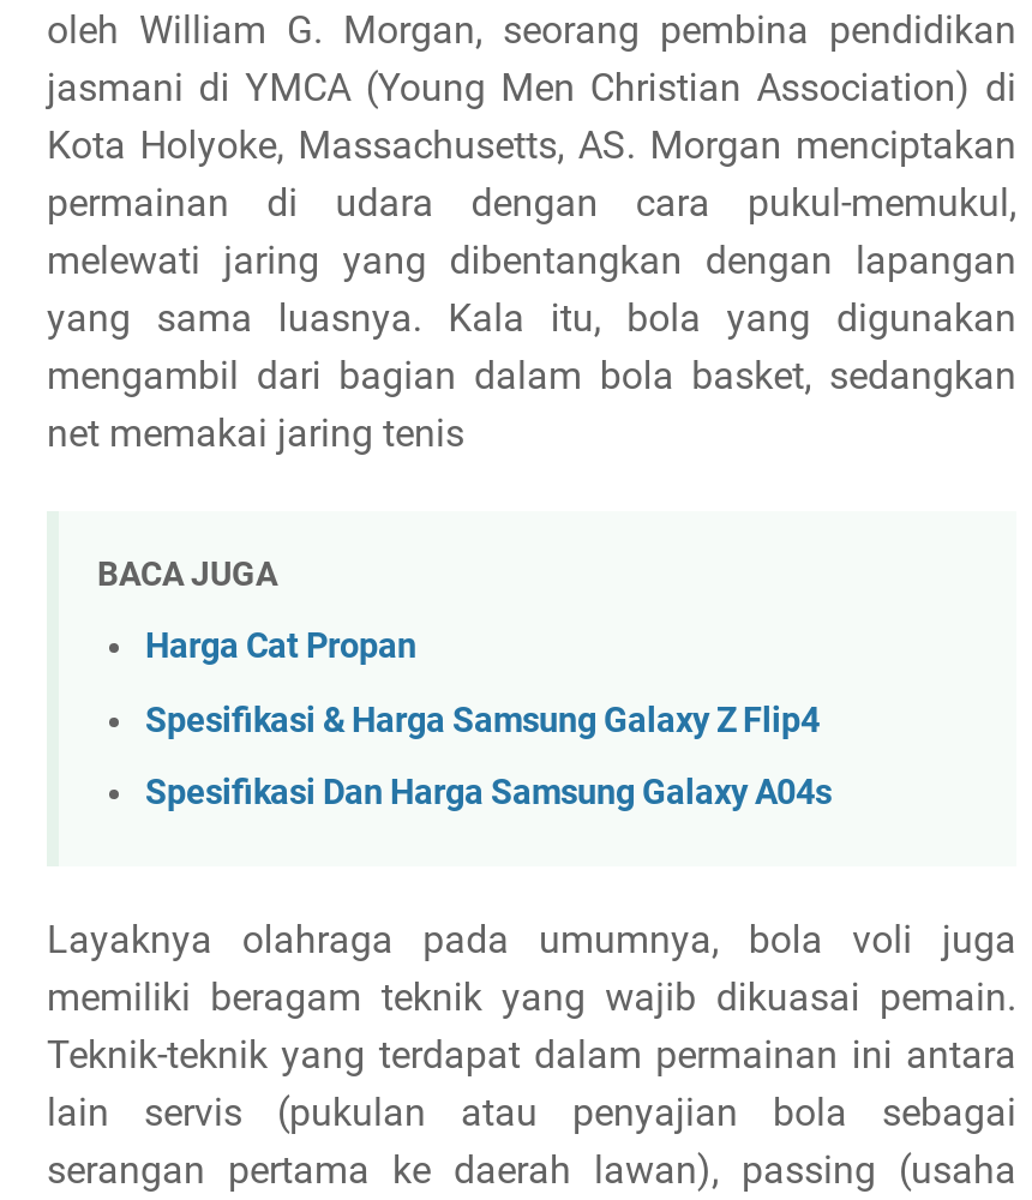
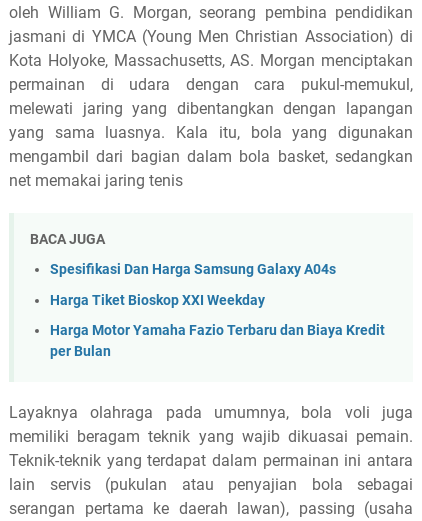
[145,627,820,741] Harga Cat Propan | Spesifikasi & Harga Samsung Galaxy Z Flip4 -> none
moved [145,774,832,815] -> [50,261,336,278]: Spesifikasi Dan Harga Samsung Galaxy A04s
none -> [50,292,385,360] Harga Tiket Bioskop XXI Weekday | Harga Motor Yamaha Fazio Terbaru dan Biaya Kredit | per Bulan

